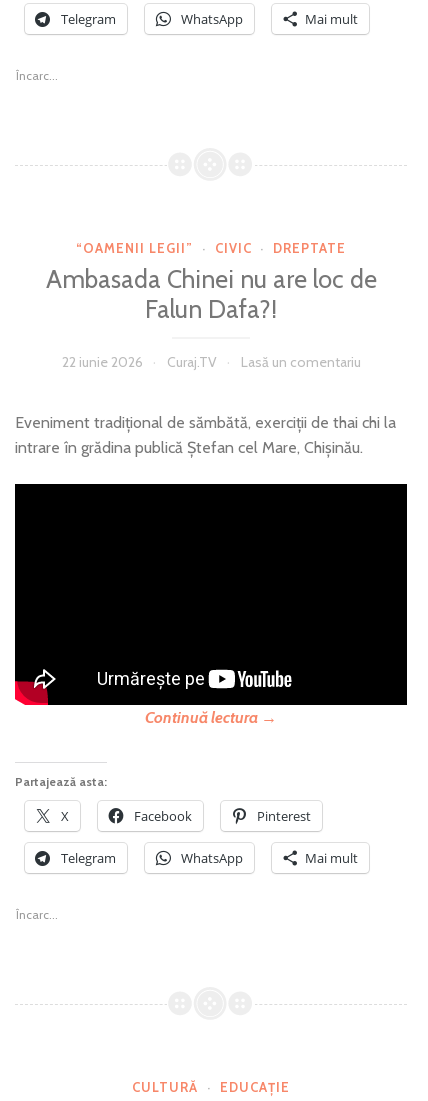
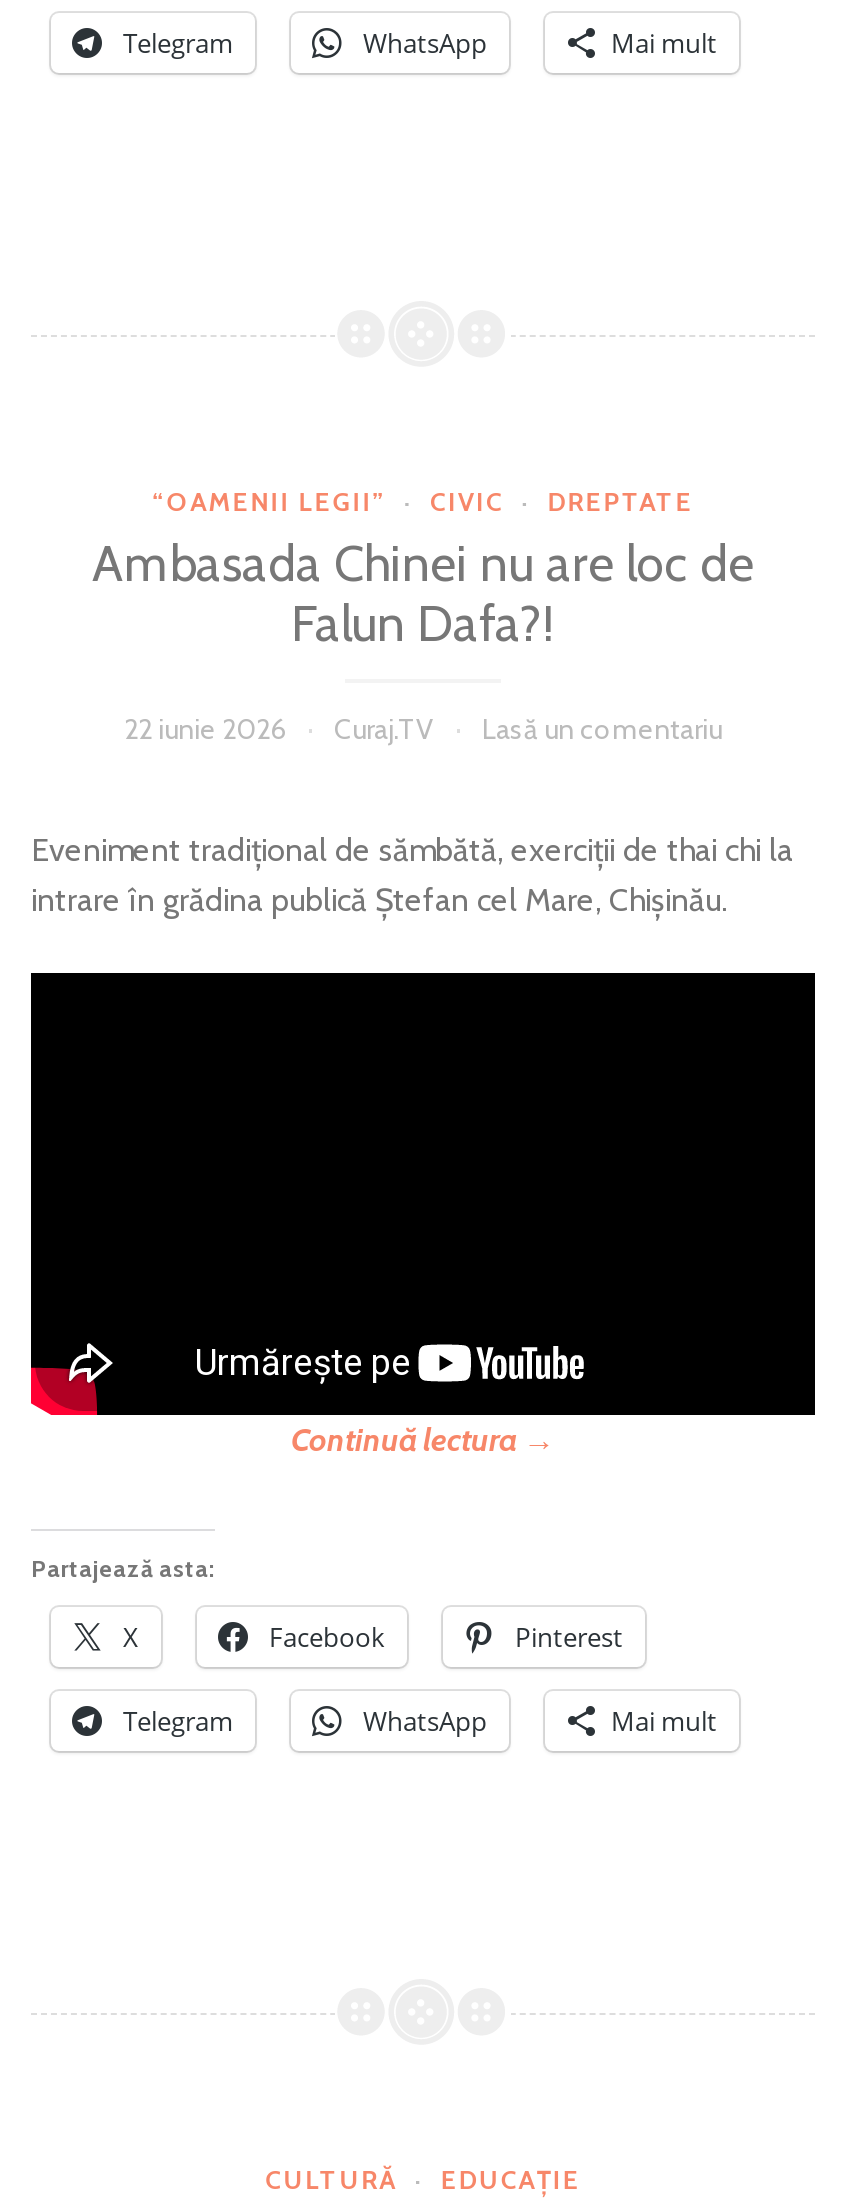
[15,68,58,83] Încarc... -> none
[15,907,58,922] Încarc... -> none

